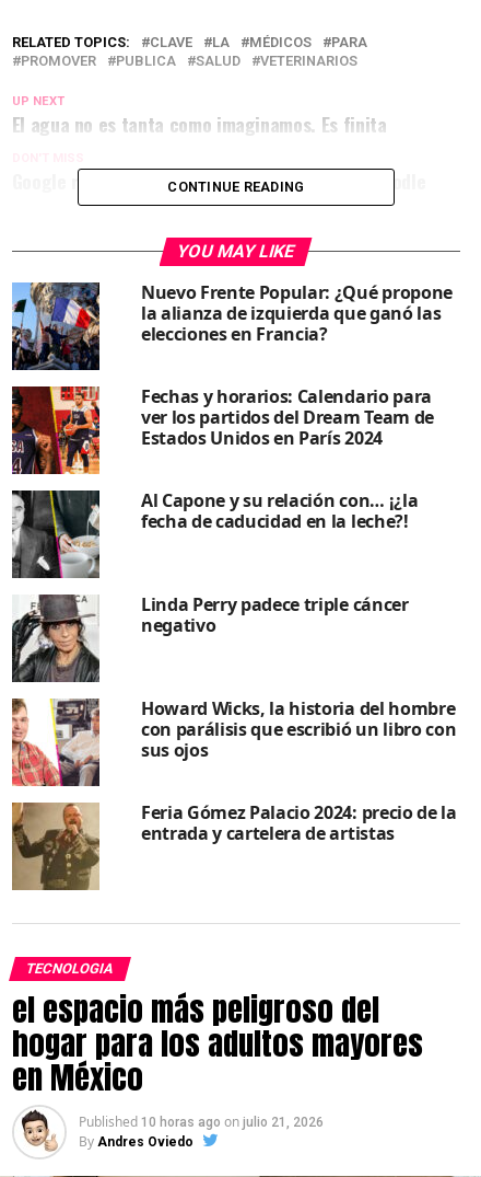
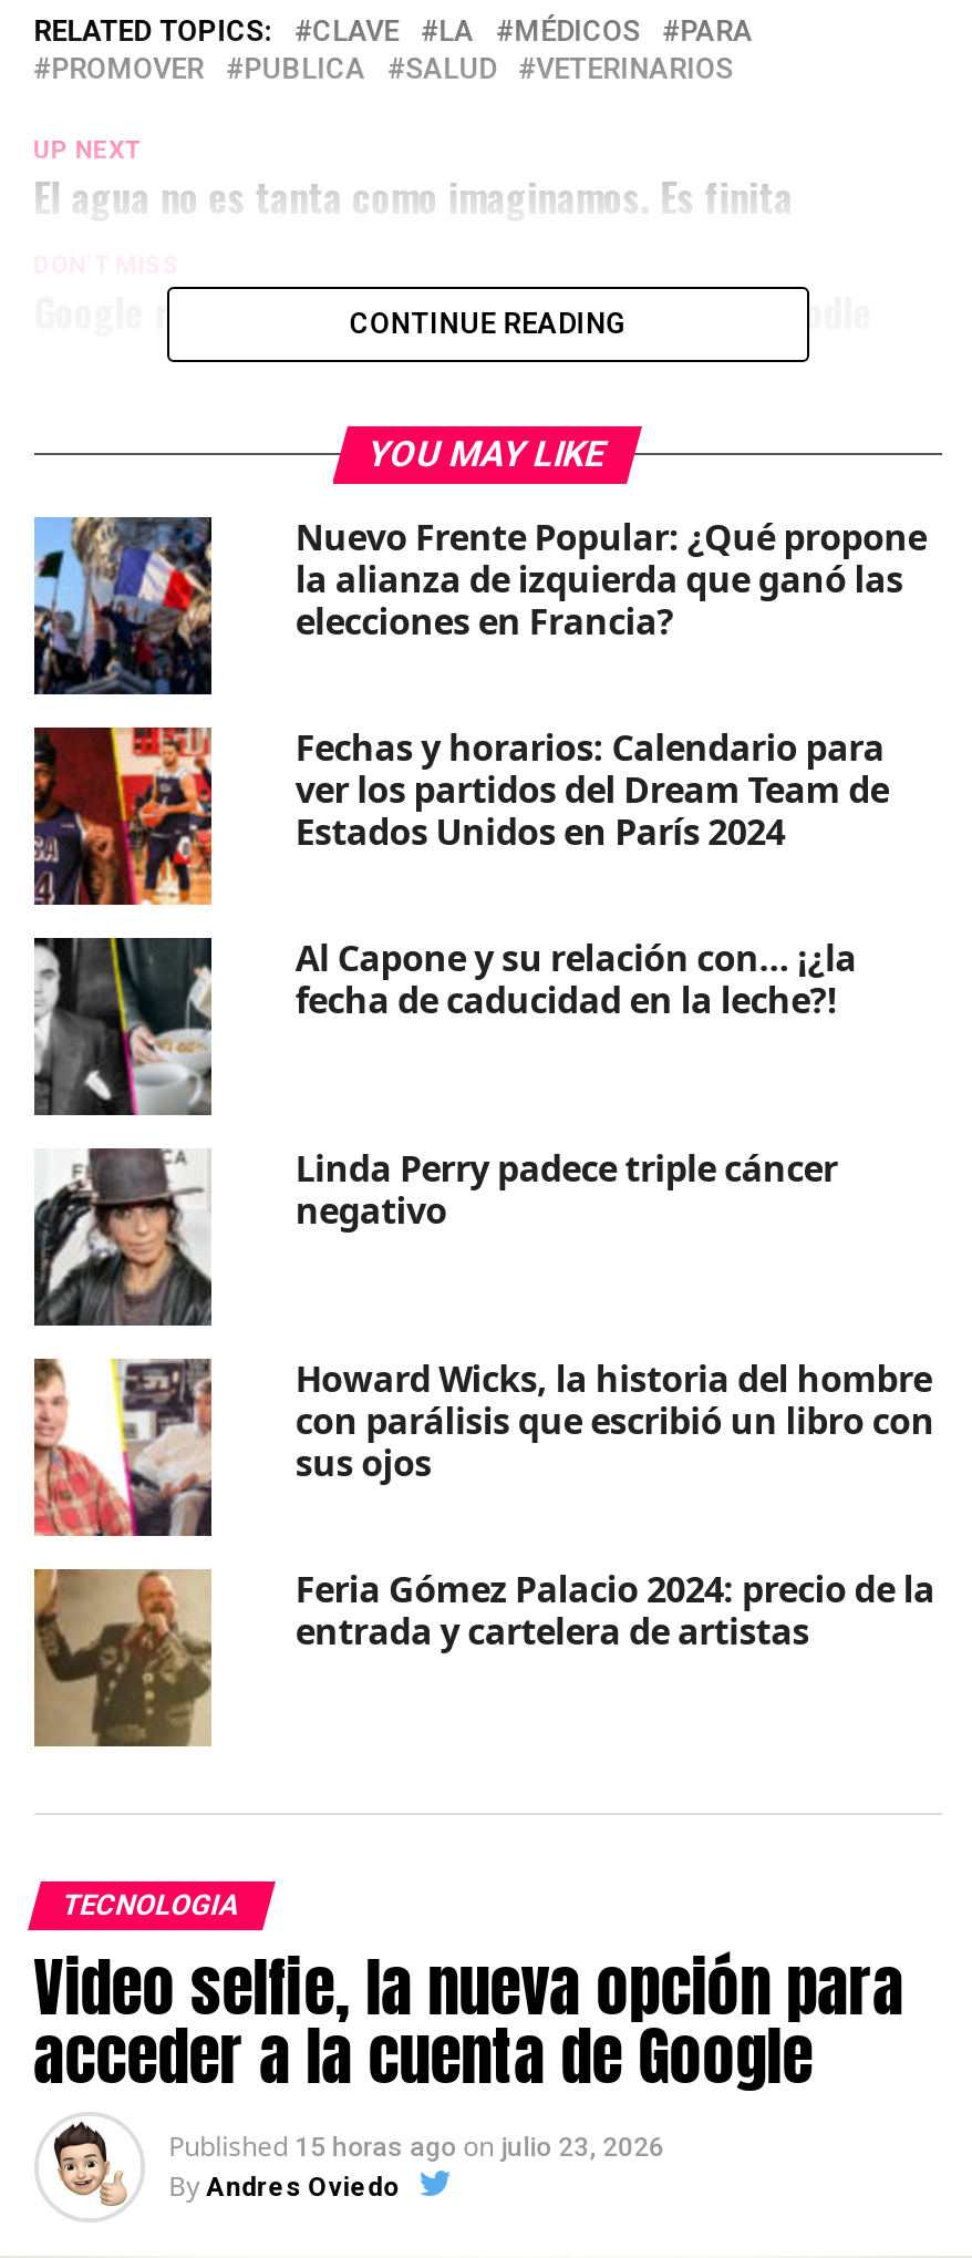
[12,985,423,1131] el espacio más peligroso del | hogar para los adultos mayores | en México | Published 10 horas ago on julio 21, 2026 -> [34,1938,904,2164] Video selfie, la nueva opción para | acceder a la cuenta de Google | Published 15 horas ago on julio 23, 2026

